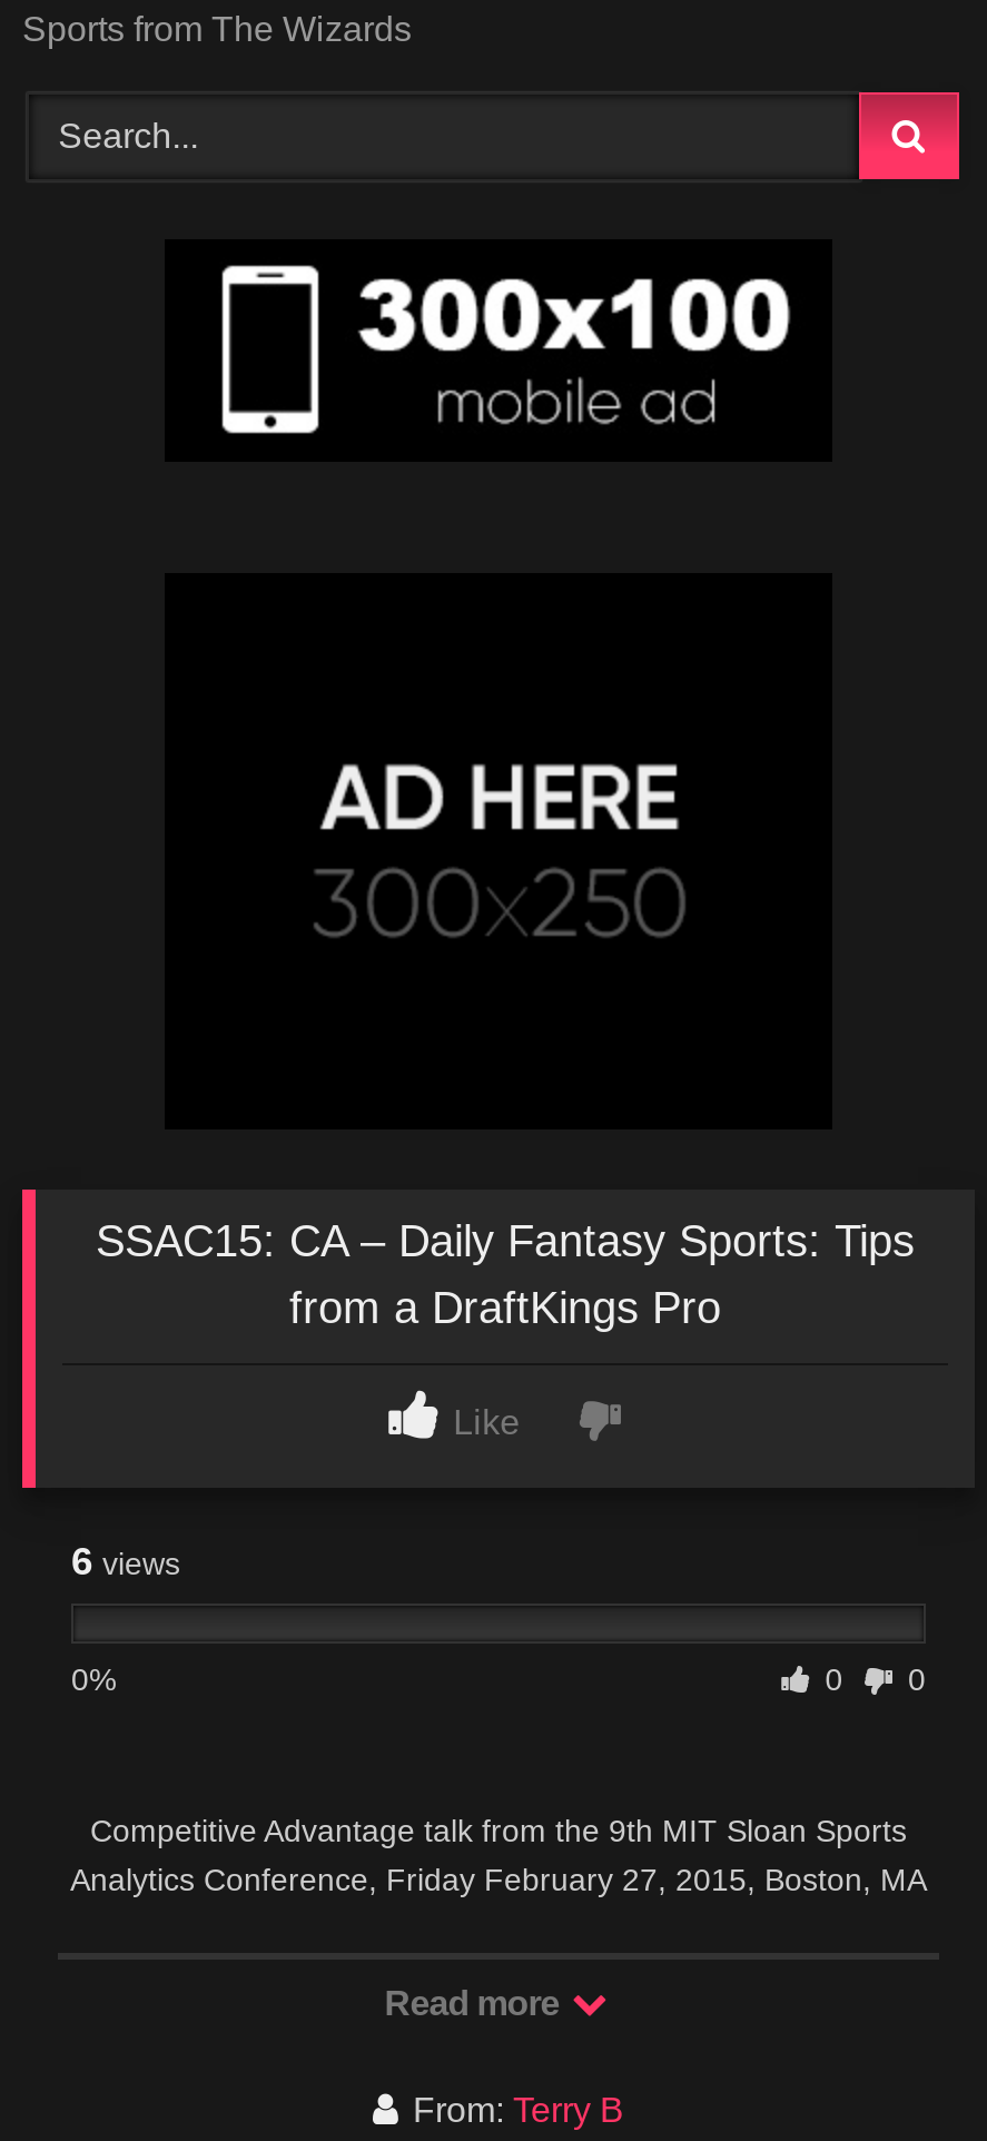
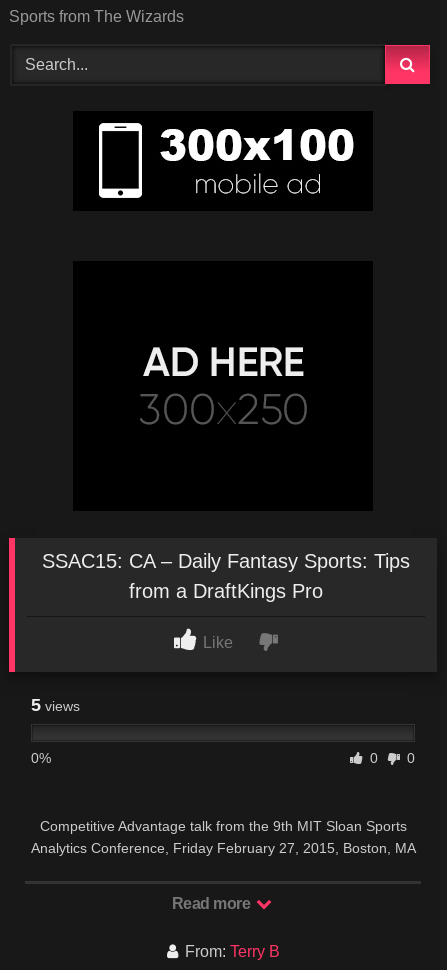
[71,1540,180,1584] 6 views -> [31,695,80,715] 5 views

